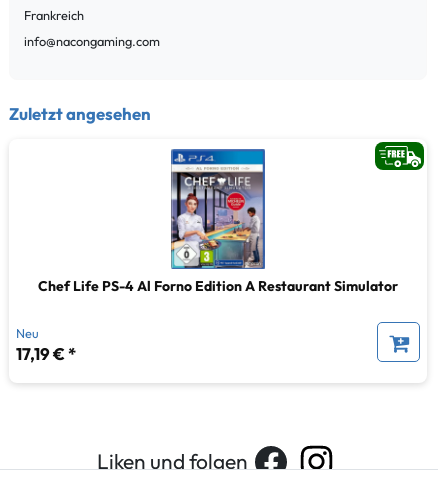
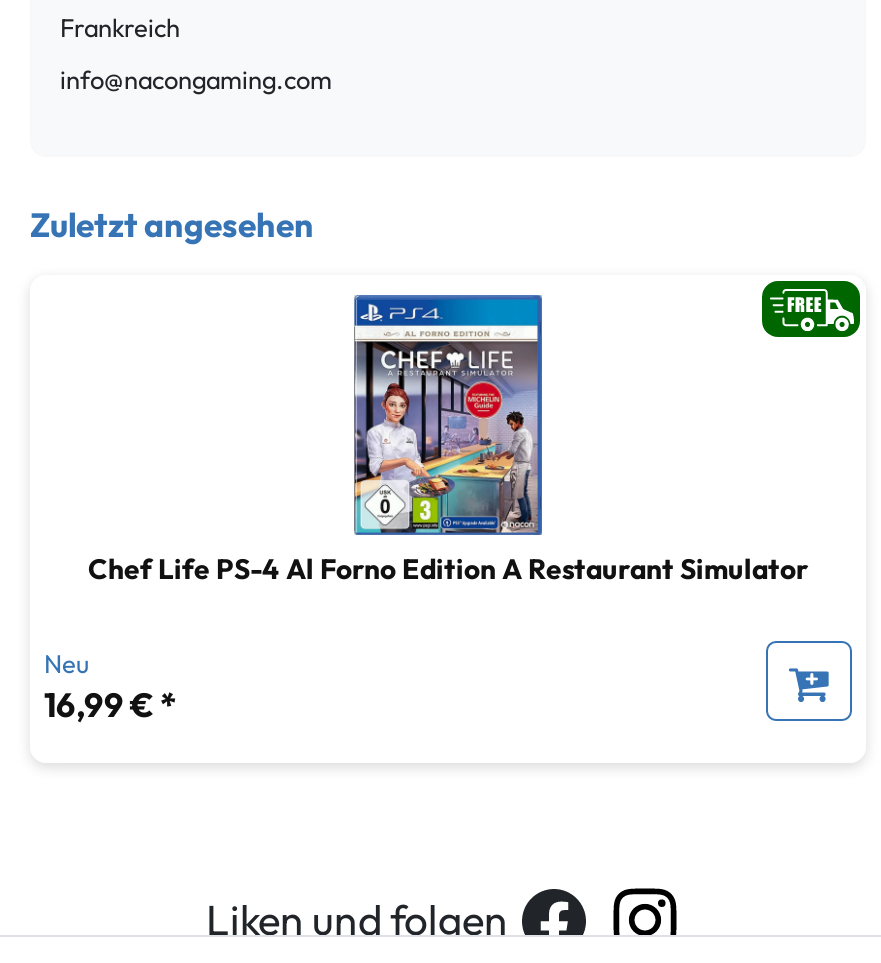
[16,343,76,364] 17,19 € * -> [44,682,176,724] 16,99 € *

